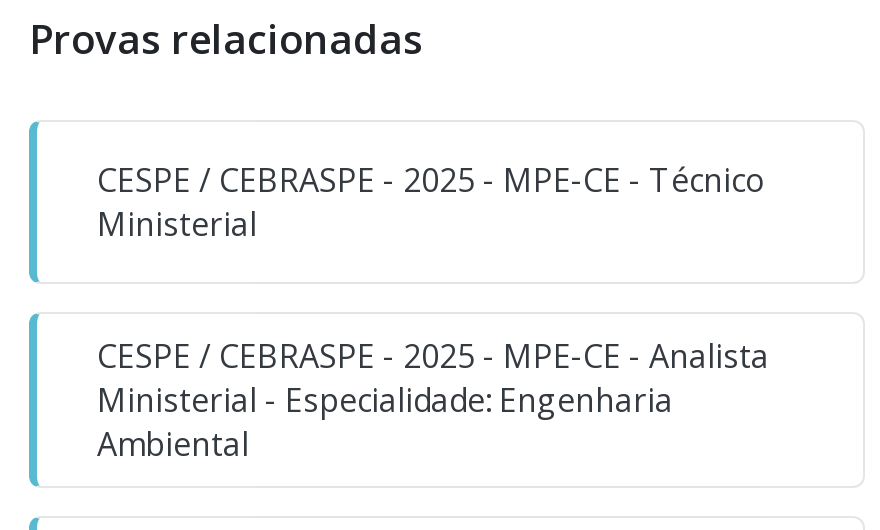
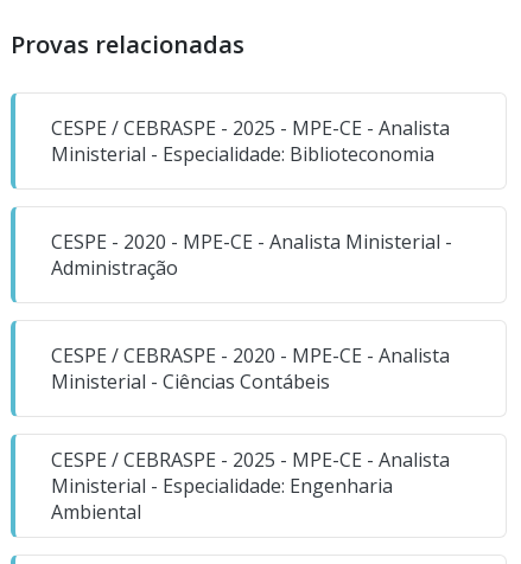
[97,158,765,246] CESPE / CEBRASPE - 2025 - MPE-CE - Técnico | Ministerial -> [51,115,452,395] CESPE / CEBRASPE - 2025 - MPE-CE - Analista | Ministerial - Especialidade: Biblioteconomia | CESPE - 2020 - MPE-CE - Analista Ministerial - | Administração | CESPE / CEBRASPE - 2020 - MPE-CE - Analista | Ministerial - Ciências Contábeis

